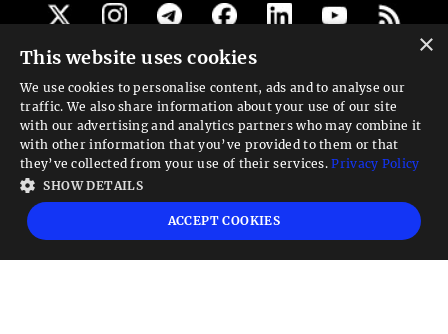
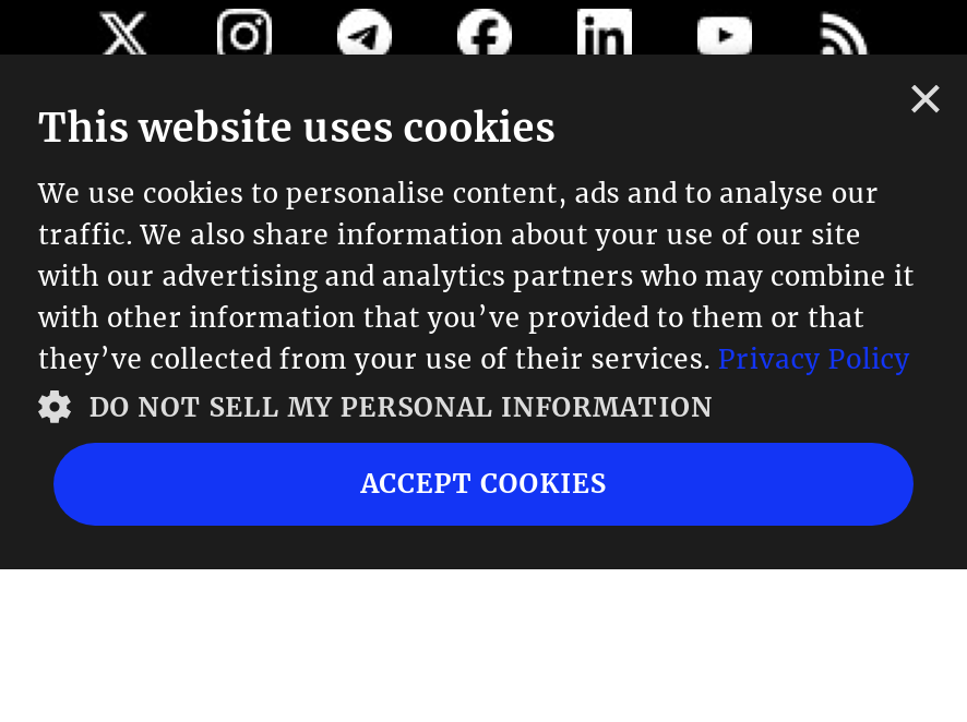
[43,178,143,193] SHOW DETAILS -> [89,390,714,423] DO NOT SELL MY PERSONAL INFORMATION

